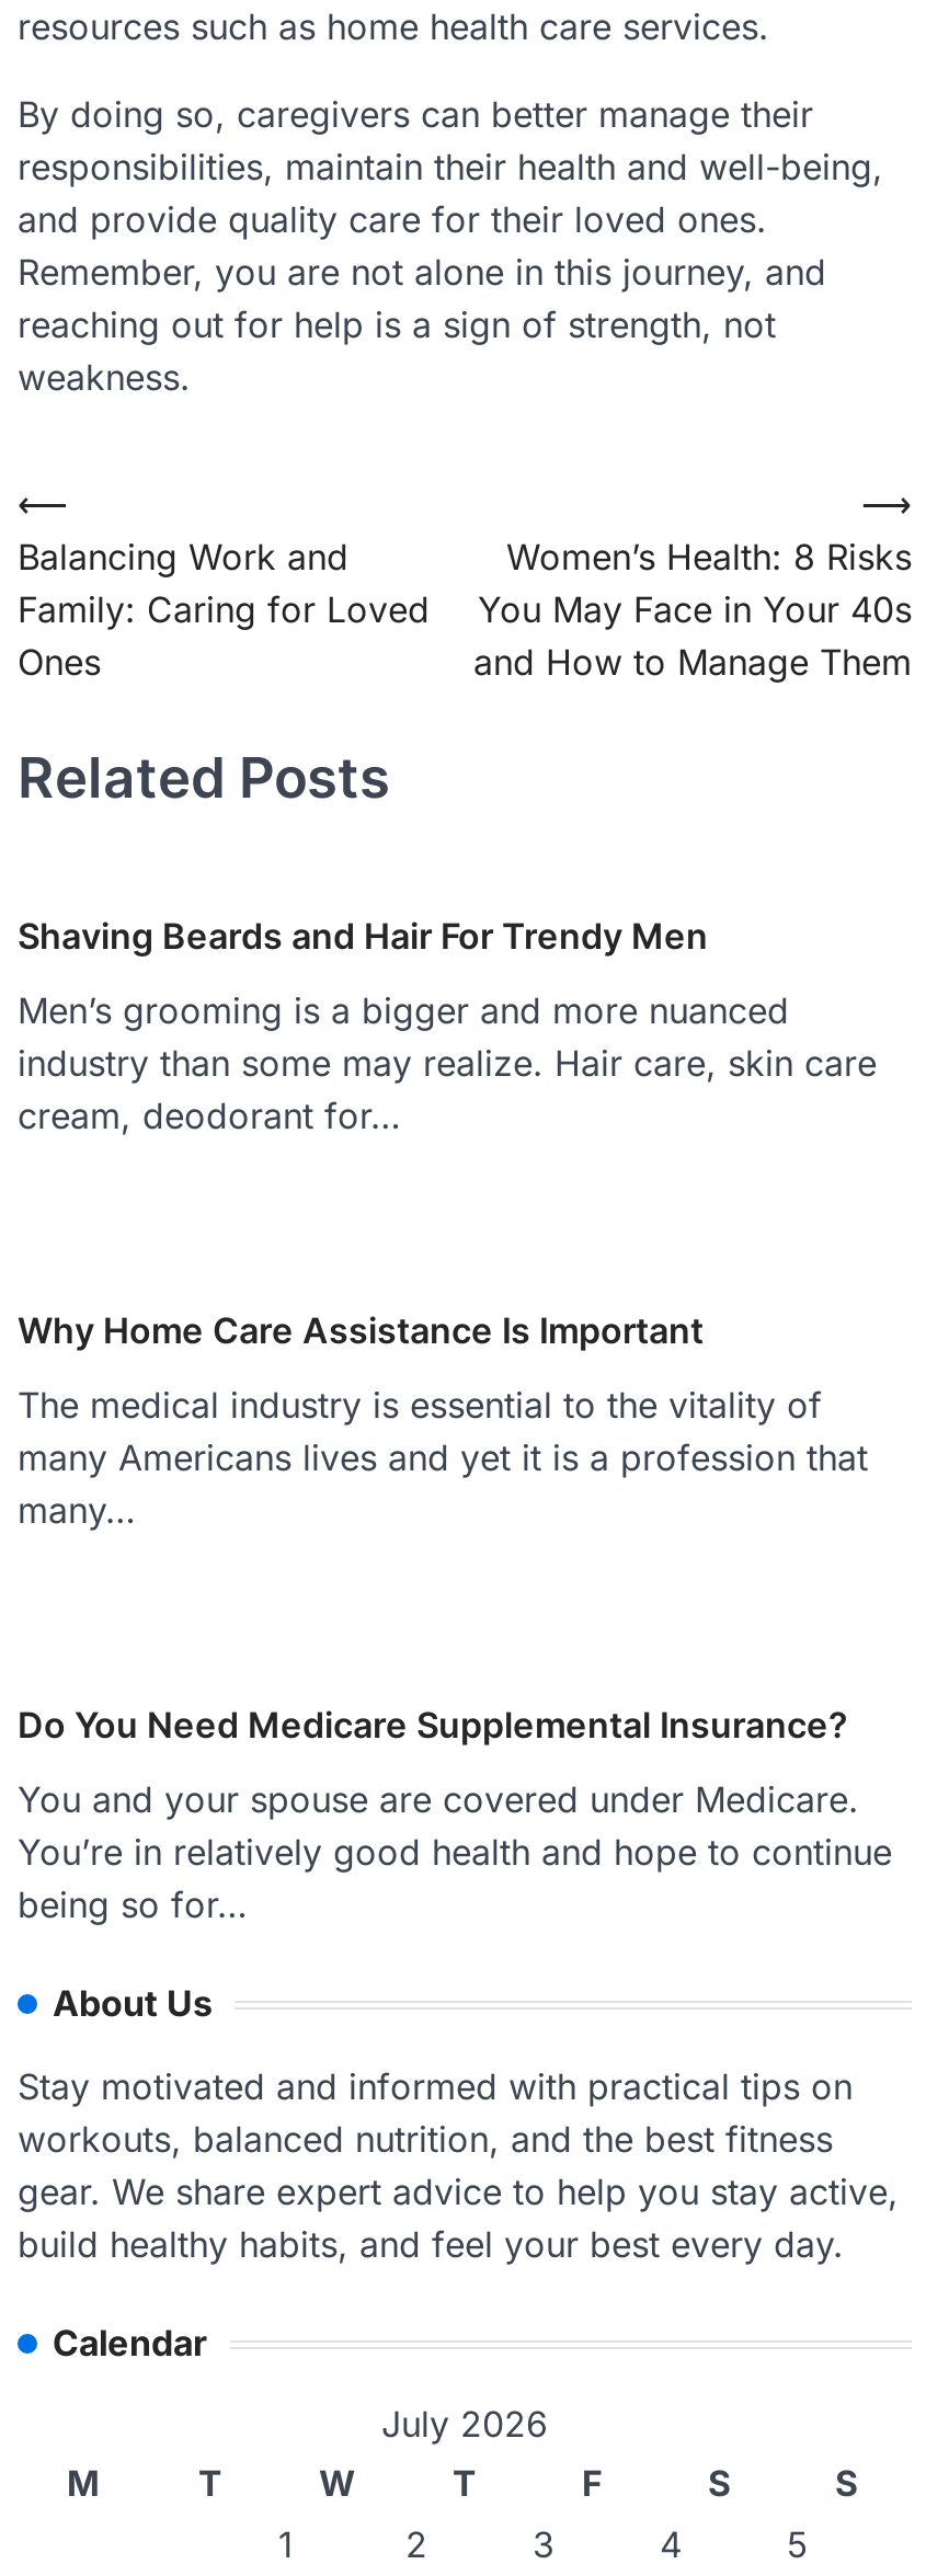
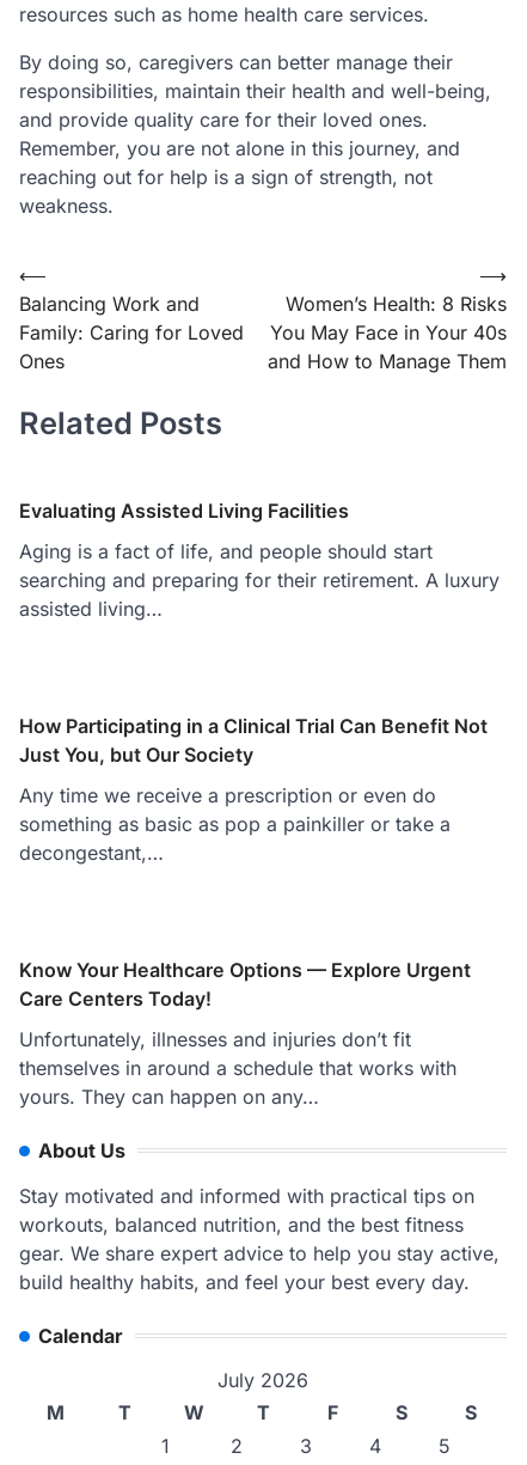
[18,914,708,957] Shaving Beards and Hair For Trendy Men -> [19,499,349,522] Evaluating Assisted Living Facilities
[18,988,877,1137] Men’s grooming is a bigger and more nuanced | industry than some may realize. Hair care, skin care | cream, deodorant for… -> [19,539,500,621] Aging is a fact of life, and people should start | searching and preparing for their retirement. A luxury | assisted living…
[18,1308,704,1352] Why Home Care Assistance Is Important -> [19,714,488,766] How Participating in a Clinical Trial Can Benefit Not | Just You, but Our Society
[18,1383,868,1532] The medical industry is essential to the vitality of | many Americans lives and yet it is a profession that | many… -> [19,783,451,865] Any time we receive a prescription or even do | something as basic as pop a painkiller or take a | decongestant,…
[18,1703,848,1746] Do You Need Medicare Supplemental Insurance? -> [19,958,471,1010] Know Your Healthcare Options — Explore Urgent | Care Centers Today!
[18,1777,892,1926] You and your spouse are covered under Medicare. | You’re in relatively good health and hope to continue | being so for… -> [19,1027,456,1108] Unfortunately, illnesses and injuries don’t fit | themselves in around a schedule that works with | yours. They can happen on any…

